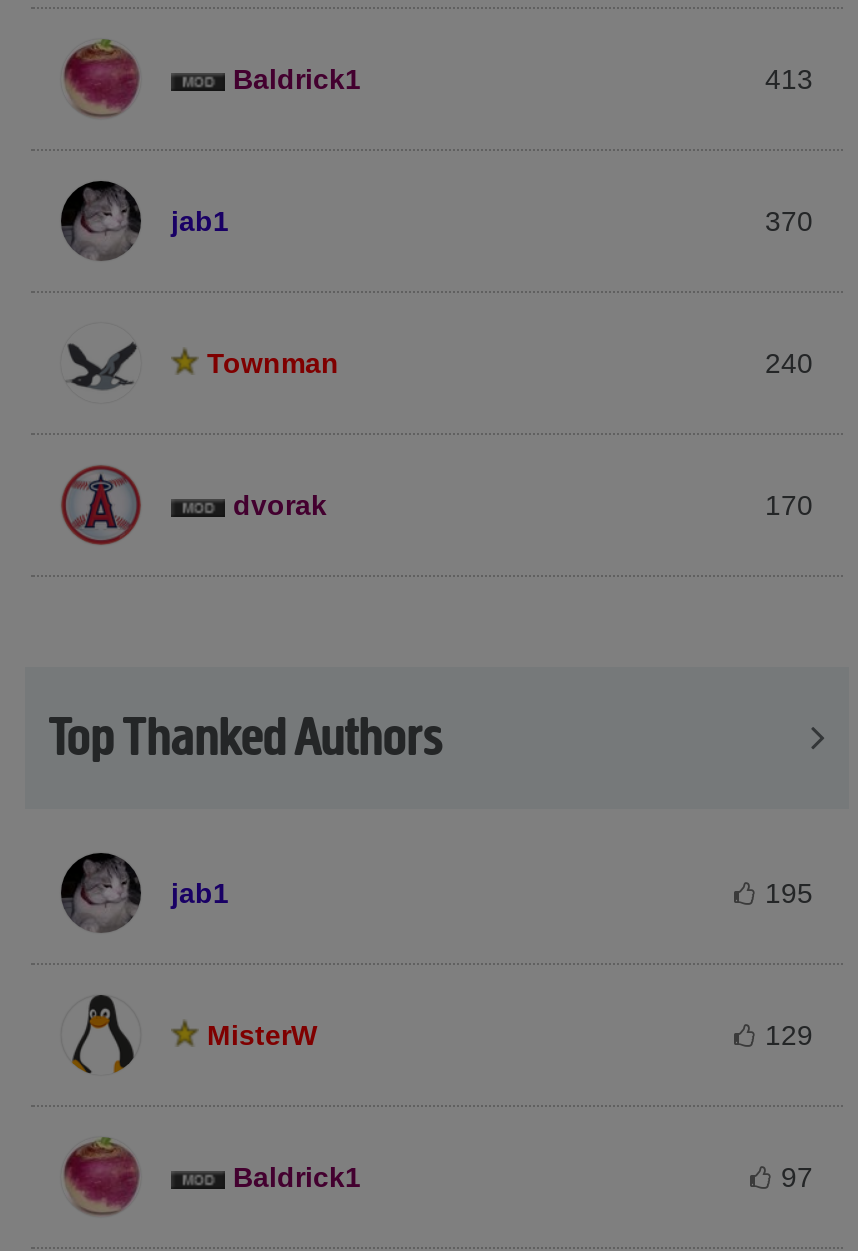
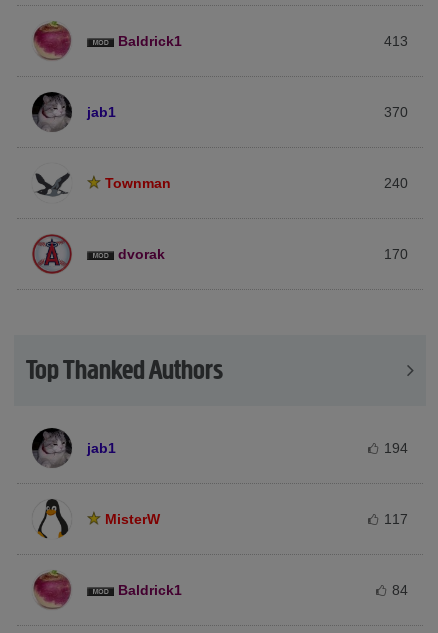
[757,877,813,909] 195 -> [380,440,408,456] 194
[757,1019,813,1051] 129 -> [380,511,408,527] 117
[773,1161,813,1193] 97 -> [388,582,408,598] 84

